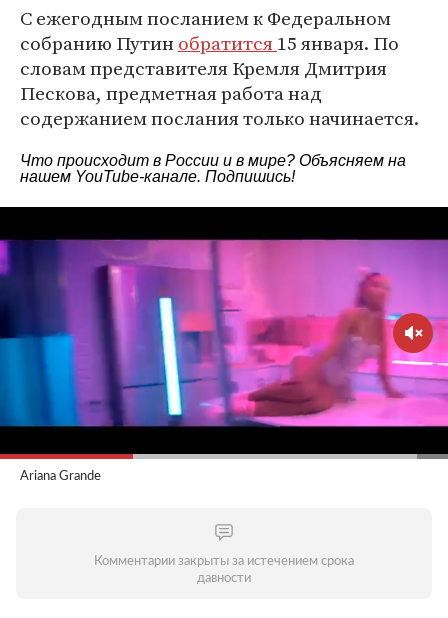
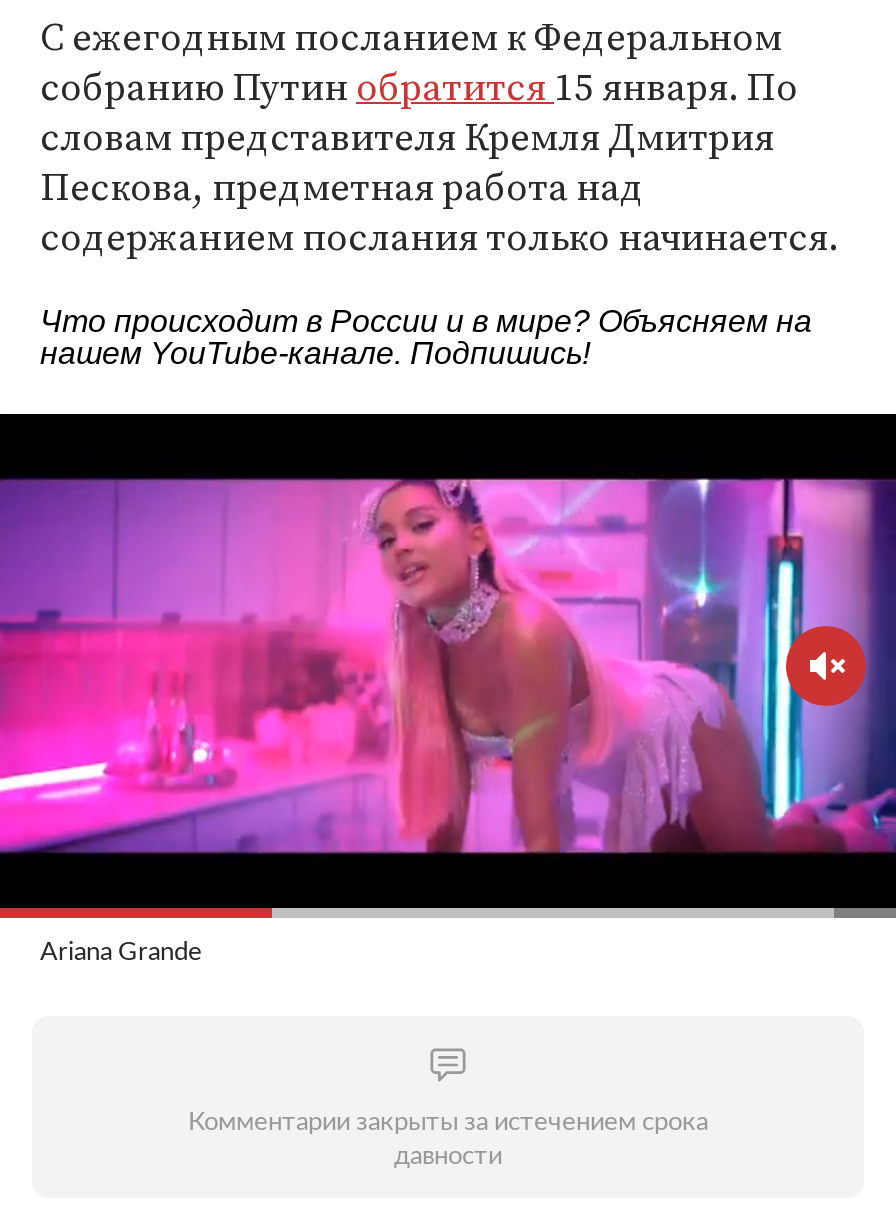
[3,239,445,428] [image] -> [6,478,890,854] [image]

